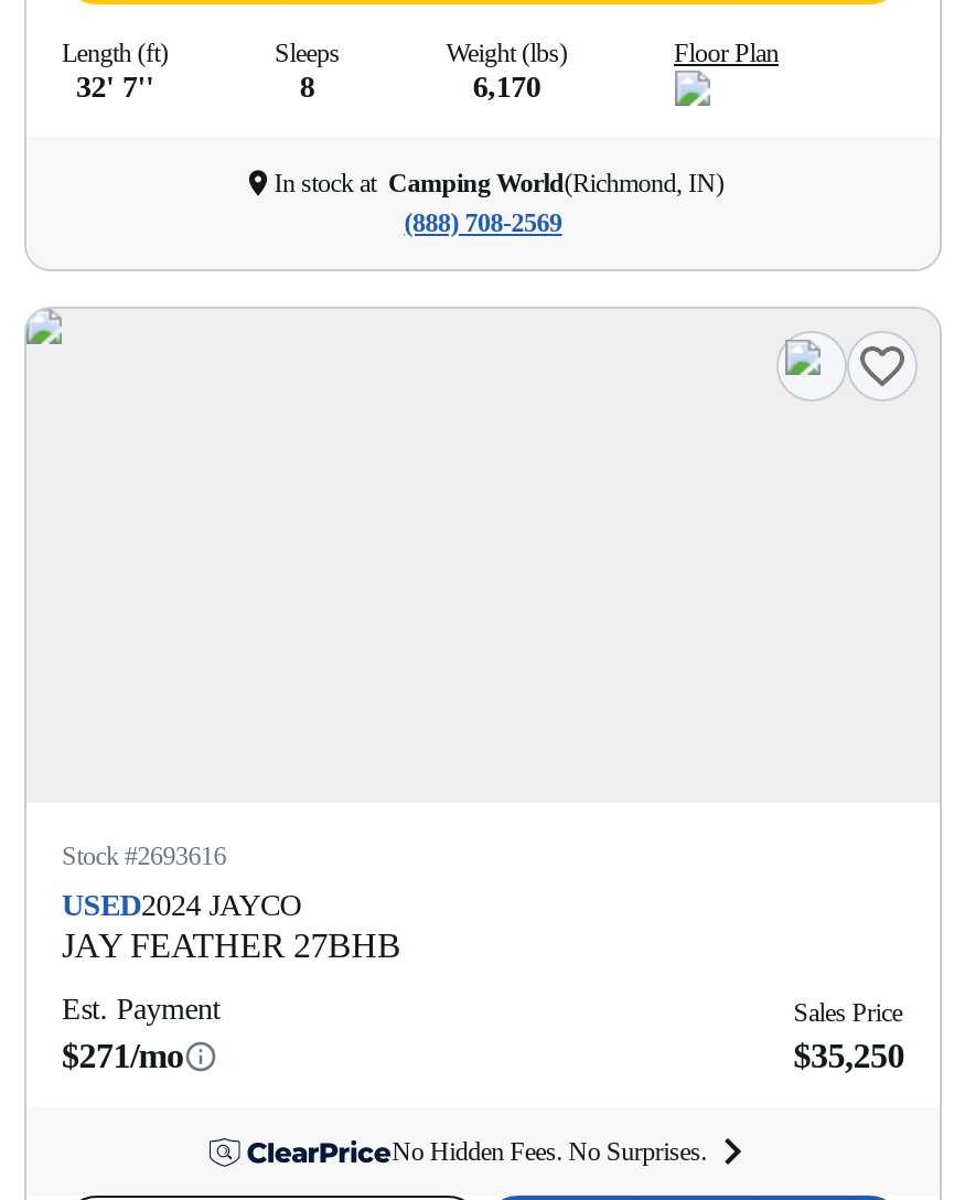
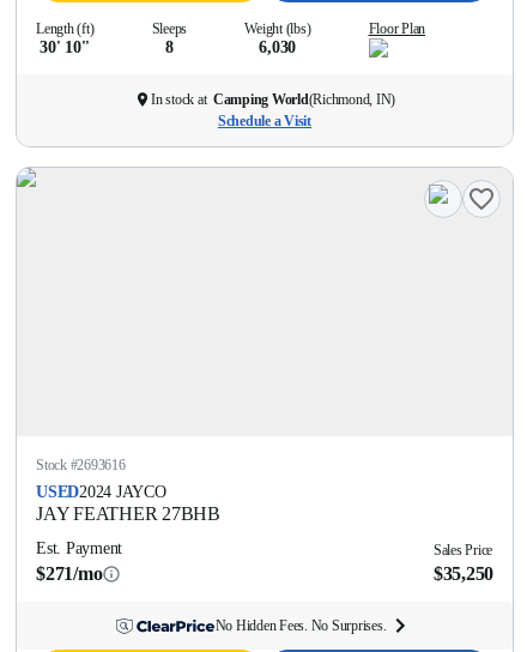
[76,71,154,104] 32' 7'' -> [40,38,90,56] 30' 10''
[473,71,541,104] 6,170 -> [259,38,296,56] 6,030
[404,207,562,238] (888) 708-2569 -> [218,113,311,129] Schedule a Visit

